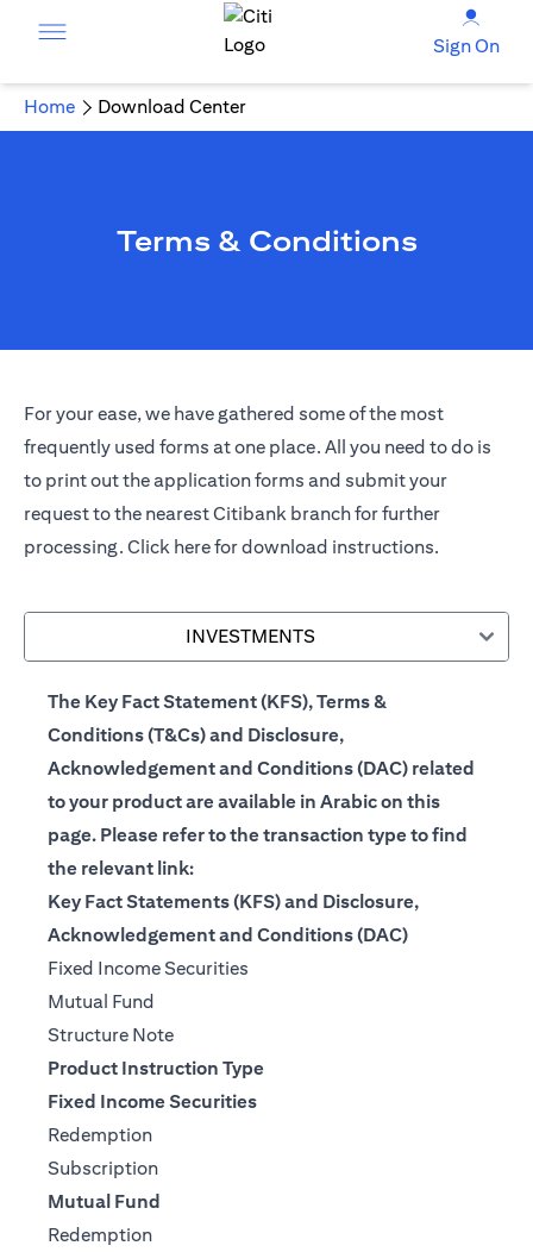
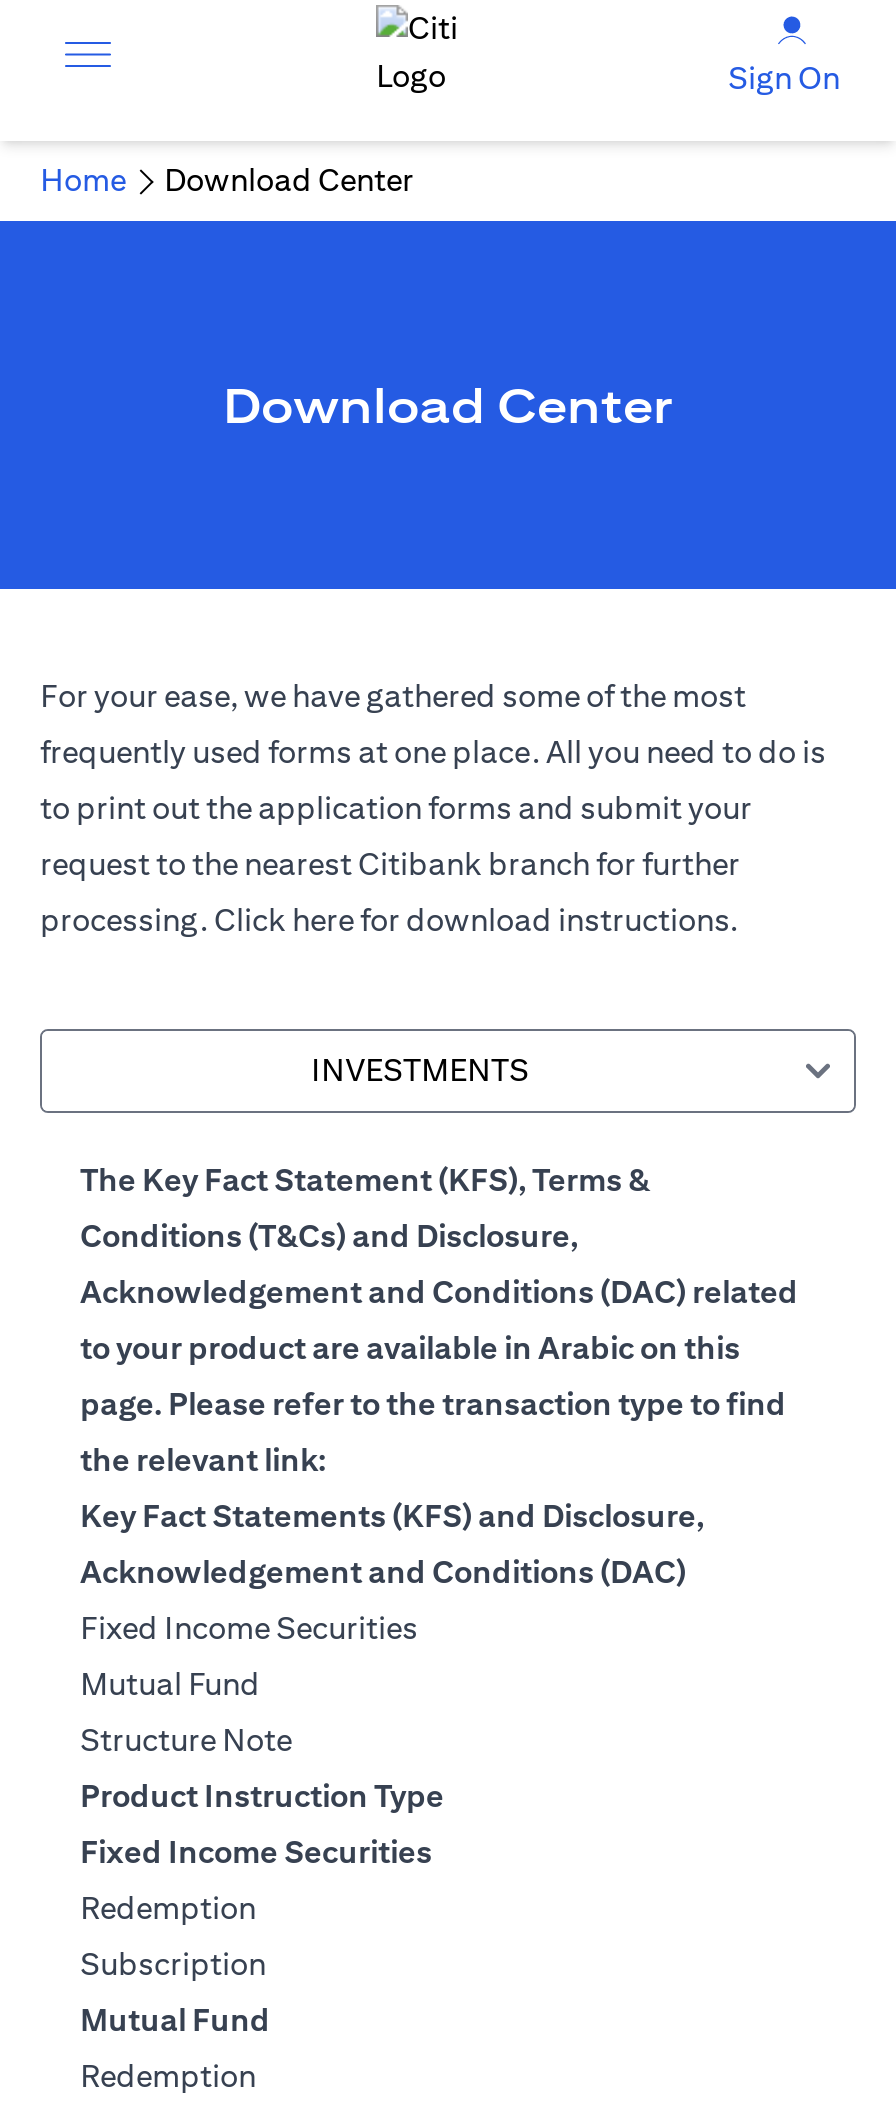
[116,224,417,257] Terms & Conditions -> [223,377,673,433] Download Center

